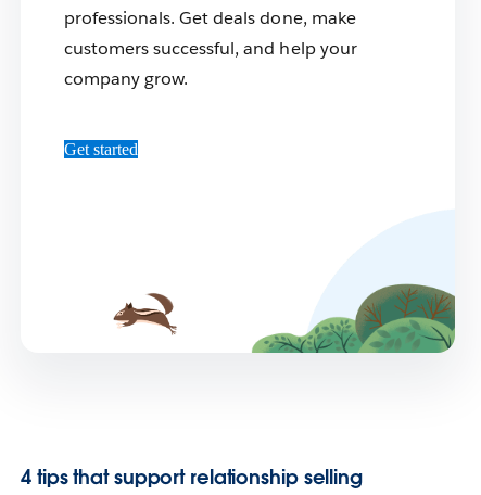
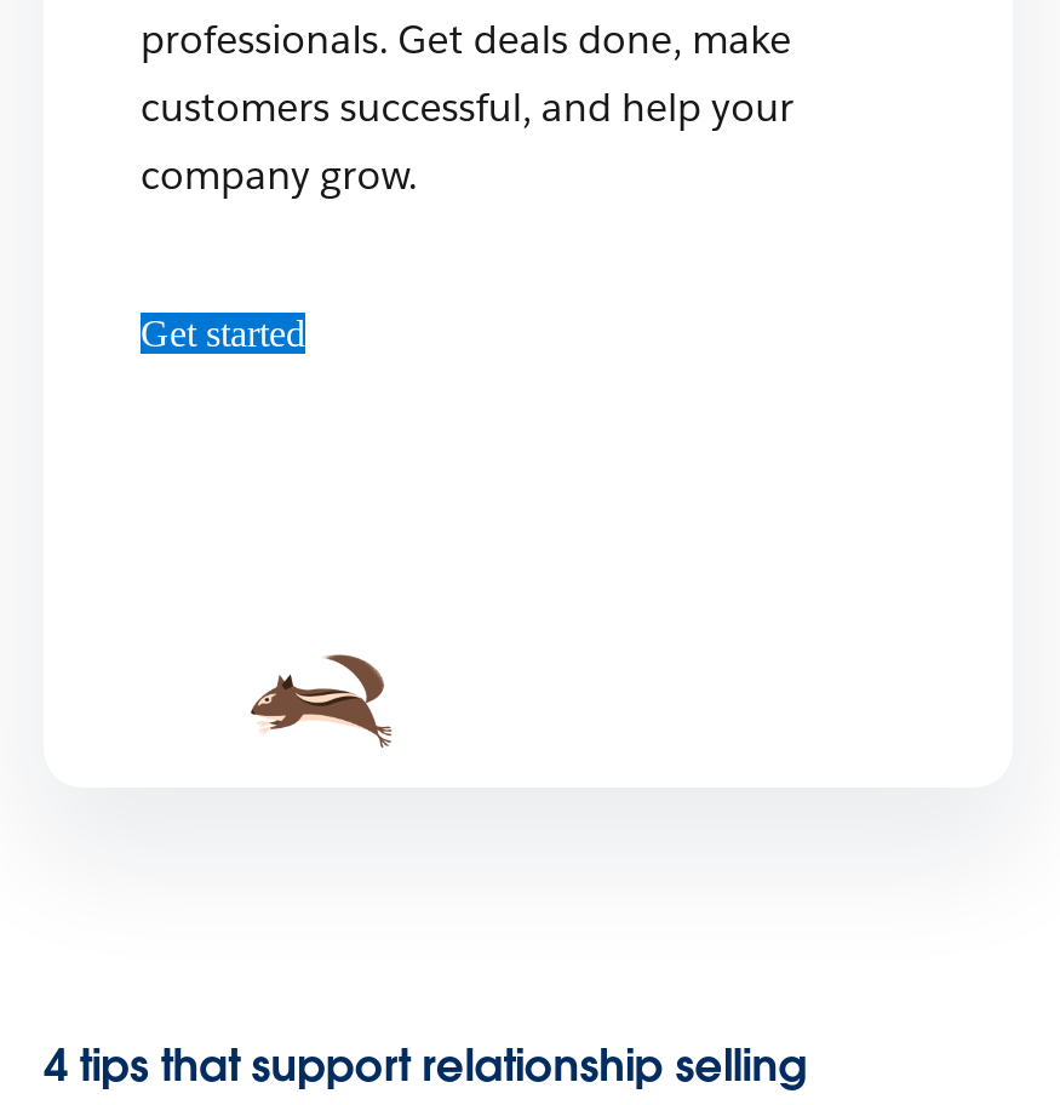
[251,281,456,354] [image] -> none

